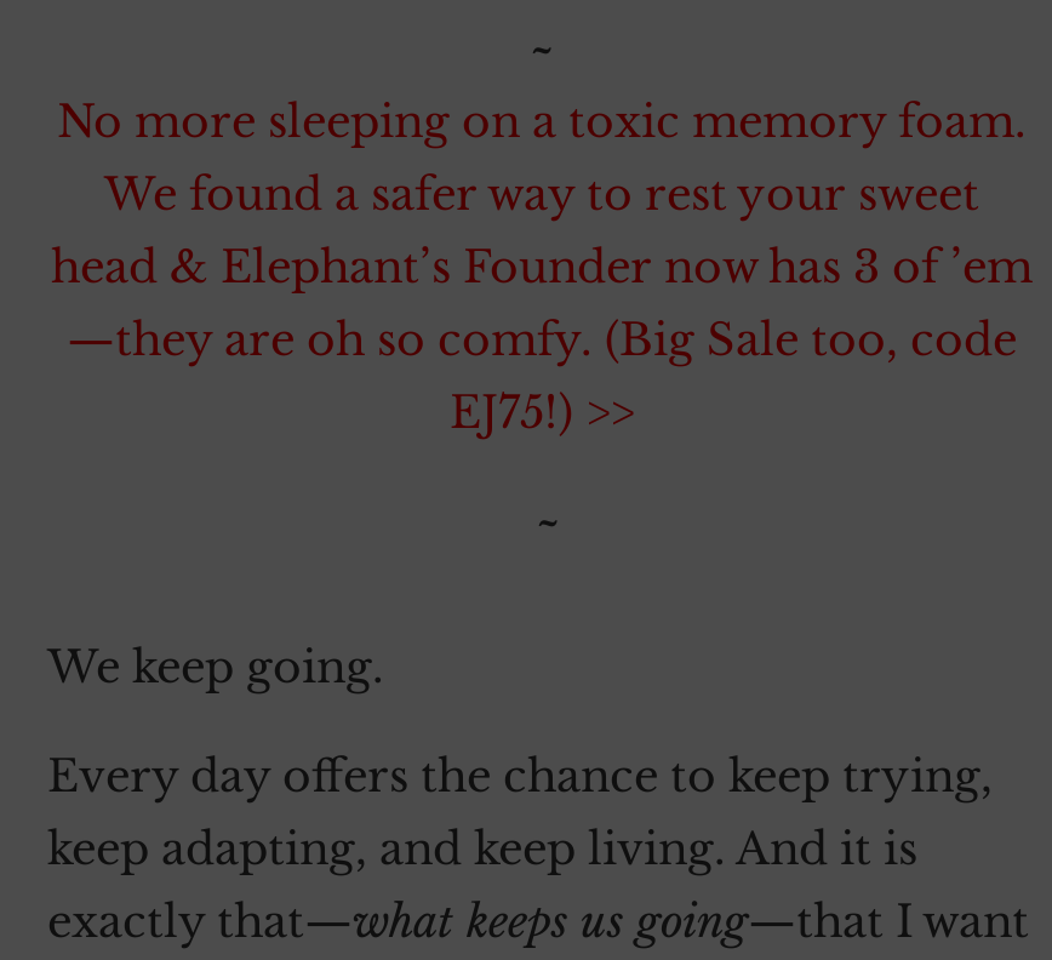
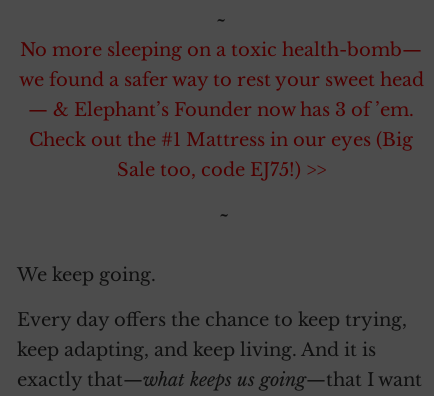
[51,96,1033,440] No more sleeping on a toxic memory foam. | We found a safer way to rest your sweet | head & Elephant’s Founder now has 3 of ’em | —they are oh so comfy. (Big Sale too, code | EJ75!) >> -> [18,39,423,181] No more sleeping on a toxic health-bomb— | we found a safer way to rest your sweet head | — & Elephant’s Founder now has 3 of ’em. | Check out the #1 Mattress in our eyes (Big | Sale too, code EJ75!) >>

